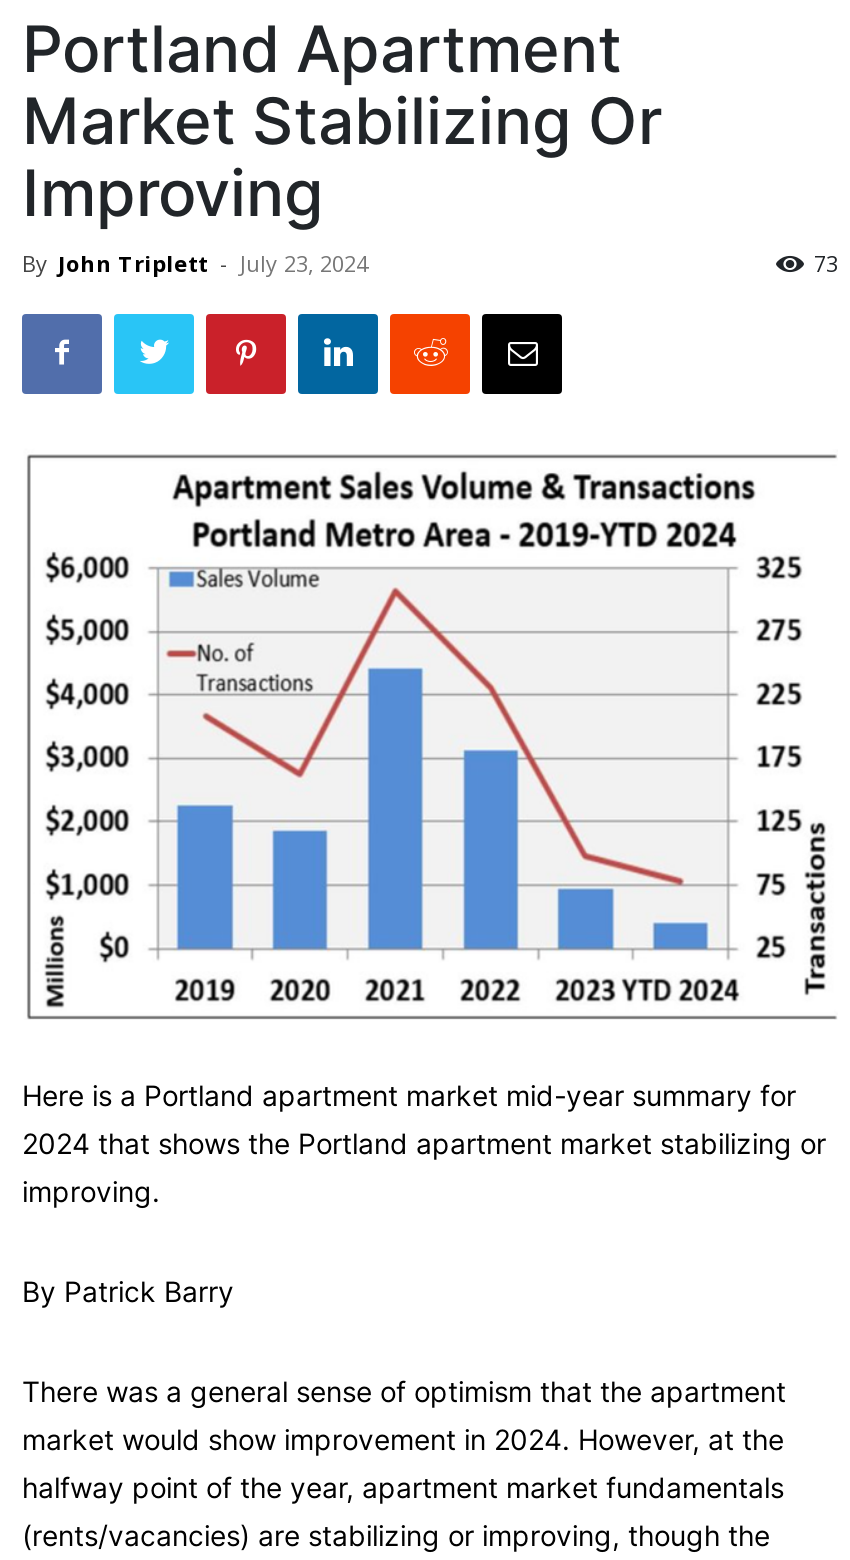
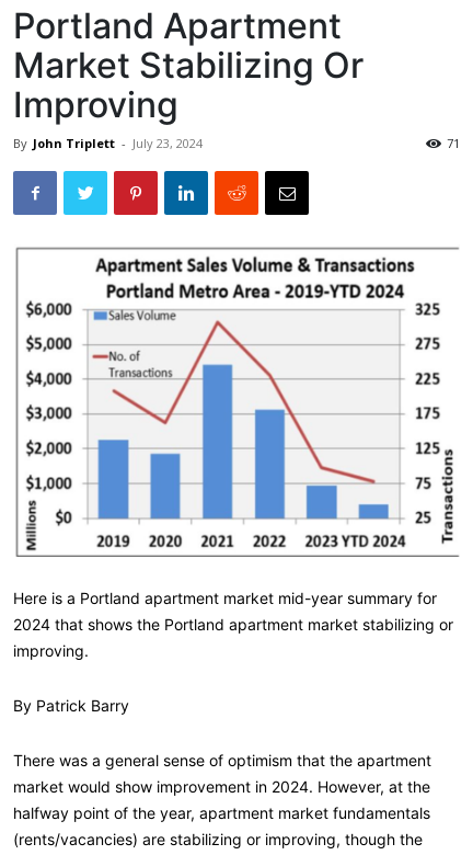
[814,247,838,277] 73 -> [447,135,460,152] 71

